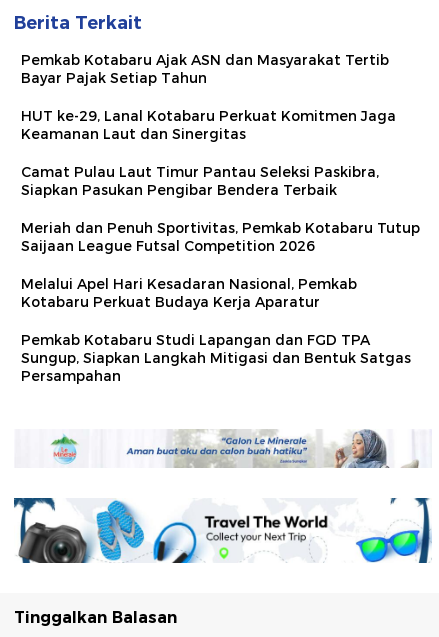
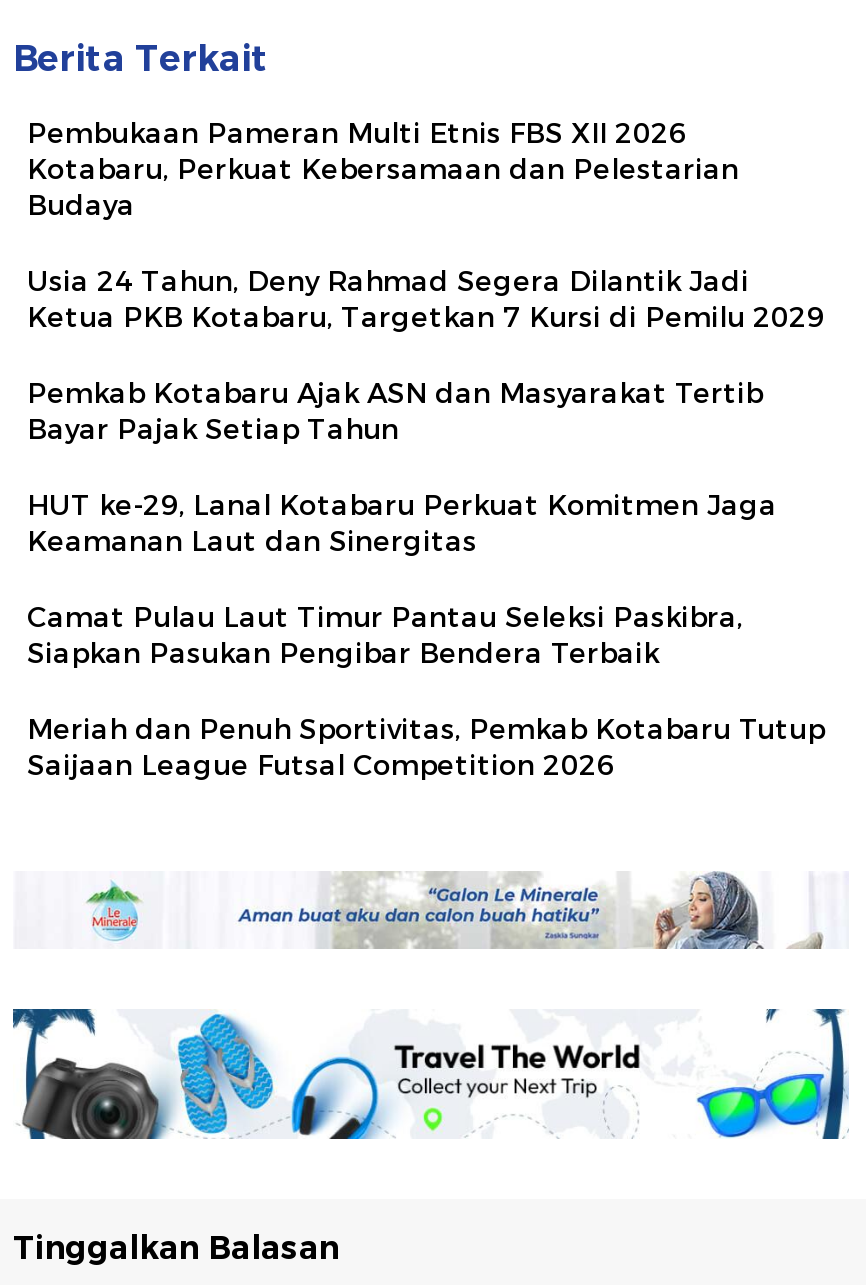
none -> [27,115,825,335] Pembukaan Pameran Multi Etnis FBS XII 2026 | Kotabaru, Perkuat Kebersamaan dan Pelestarian | Budaya | Usia 24 Tahun, Deny Rahmad Segera Dilantik Jadi | Ketua PKB Kotabaru, Targetkan 7 Kursi di Pemilu 2029
moved [21,51,420,255] -> [27,375,825,783]: Pemkab Kotabaru Ajak ASN dan Masyarakat Tertib | Bayar Pajak Setiap Tahun | HUT ke-29, Lanal Kotabaru Perkuat Komitmen Jaga | Keamanan Laut dan Sinergitas | Camat Pulau Laut Timur Pantau Seleksi Paskibra, | Siapkan Pasukan Pengibar Bendera Terbaik | Meriah dan Penuh Sportivitas, Pemkab Kotabaru Tutup | Saijaan League Futsal Competition 2026
[21,275,411,385] Melalui Apel Hari Kesadaran Nasional, Pemkab | Kotabaru Perkuat Budaya Kerja Aparatur | Pemkab Kotabaru Studi Lapangan dan FGD TPA | Sungup, Siapkan Langkah Mitigasi dan Bentuk Satgas | Persampahan -> none

